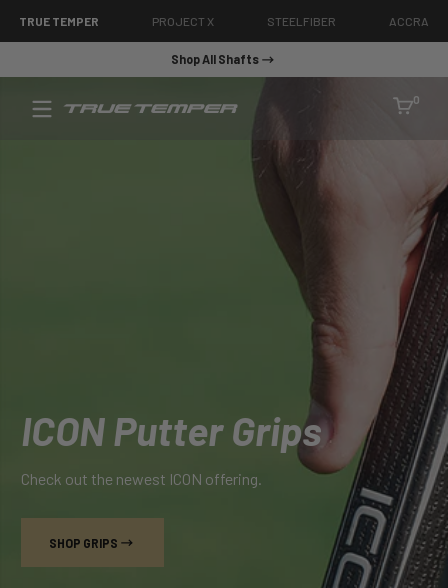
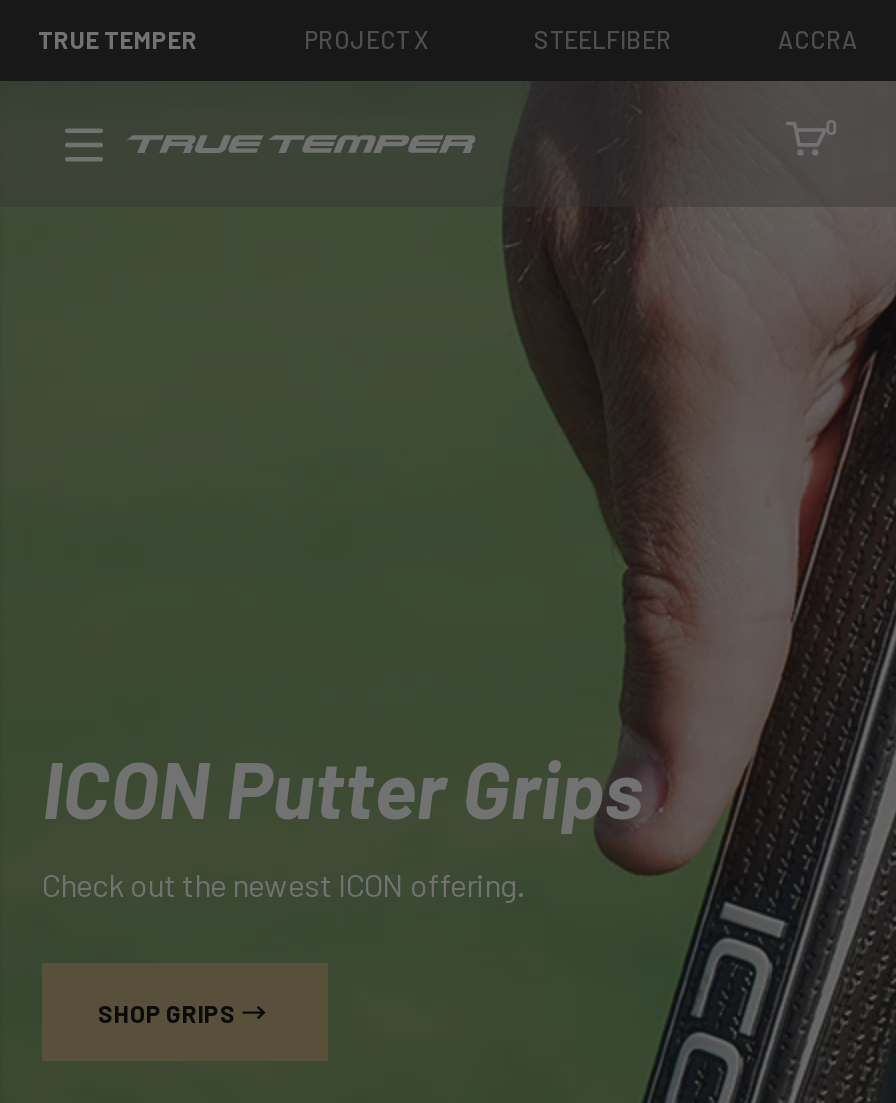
[171,52,259,66] Shop All Shafts -> none

